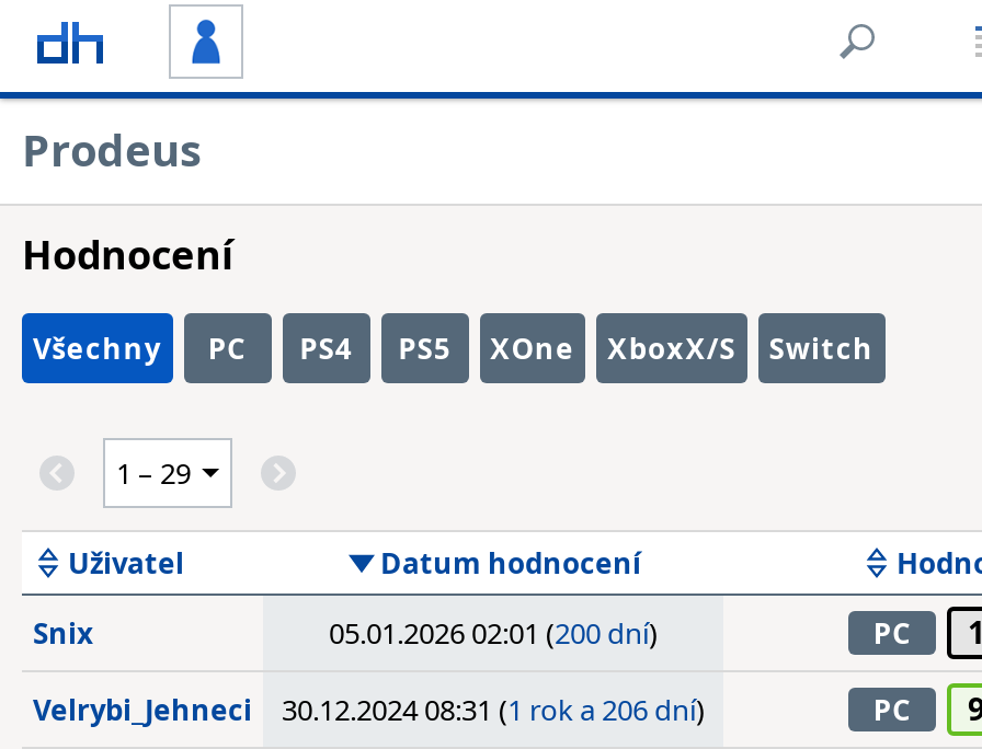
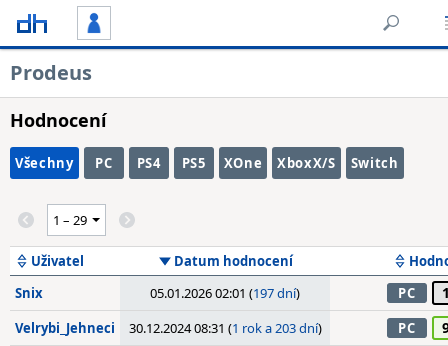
[329,613,658,653] 05.01.2026 02:01 (200 dní) -> [150,284,300,302] 05.01.2026 02:01 (197 dní)
[33,690,705,729] Velrybi_Jehneci 30.12.2024 08:31 (1 rok a 206 dní) -> [15,319,321,337] Velrybi_Jehneci 30.12.2024 08:31 (1 rok a 203 dní)

